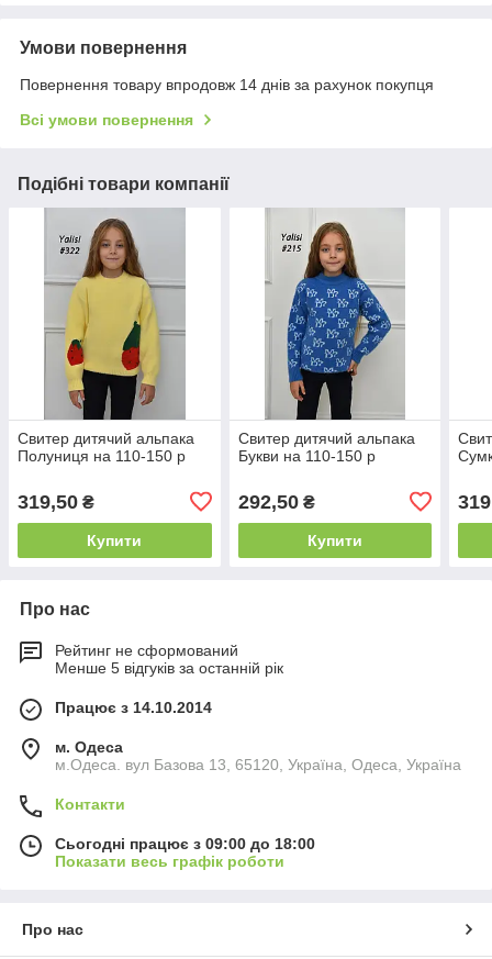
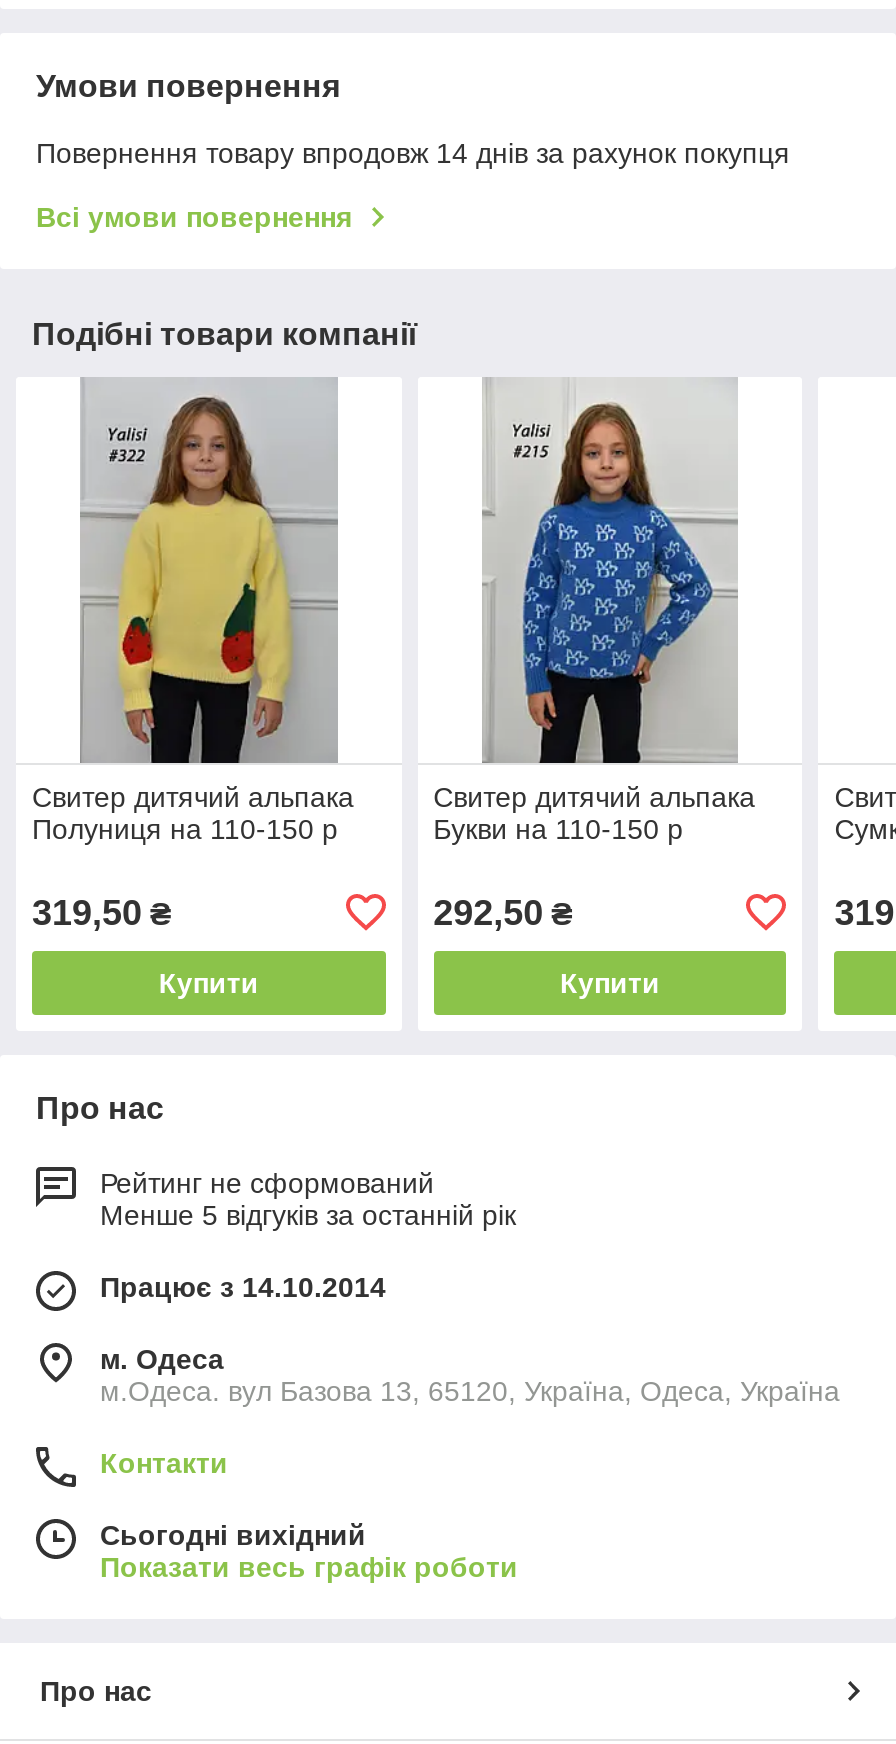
[55,834,315,852] Сьогодні працює з 09:00 до 18:00 -> [100,1518,366,1550] Сьогодні вихідний

